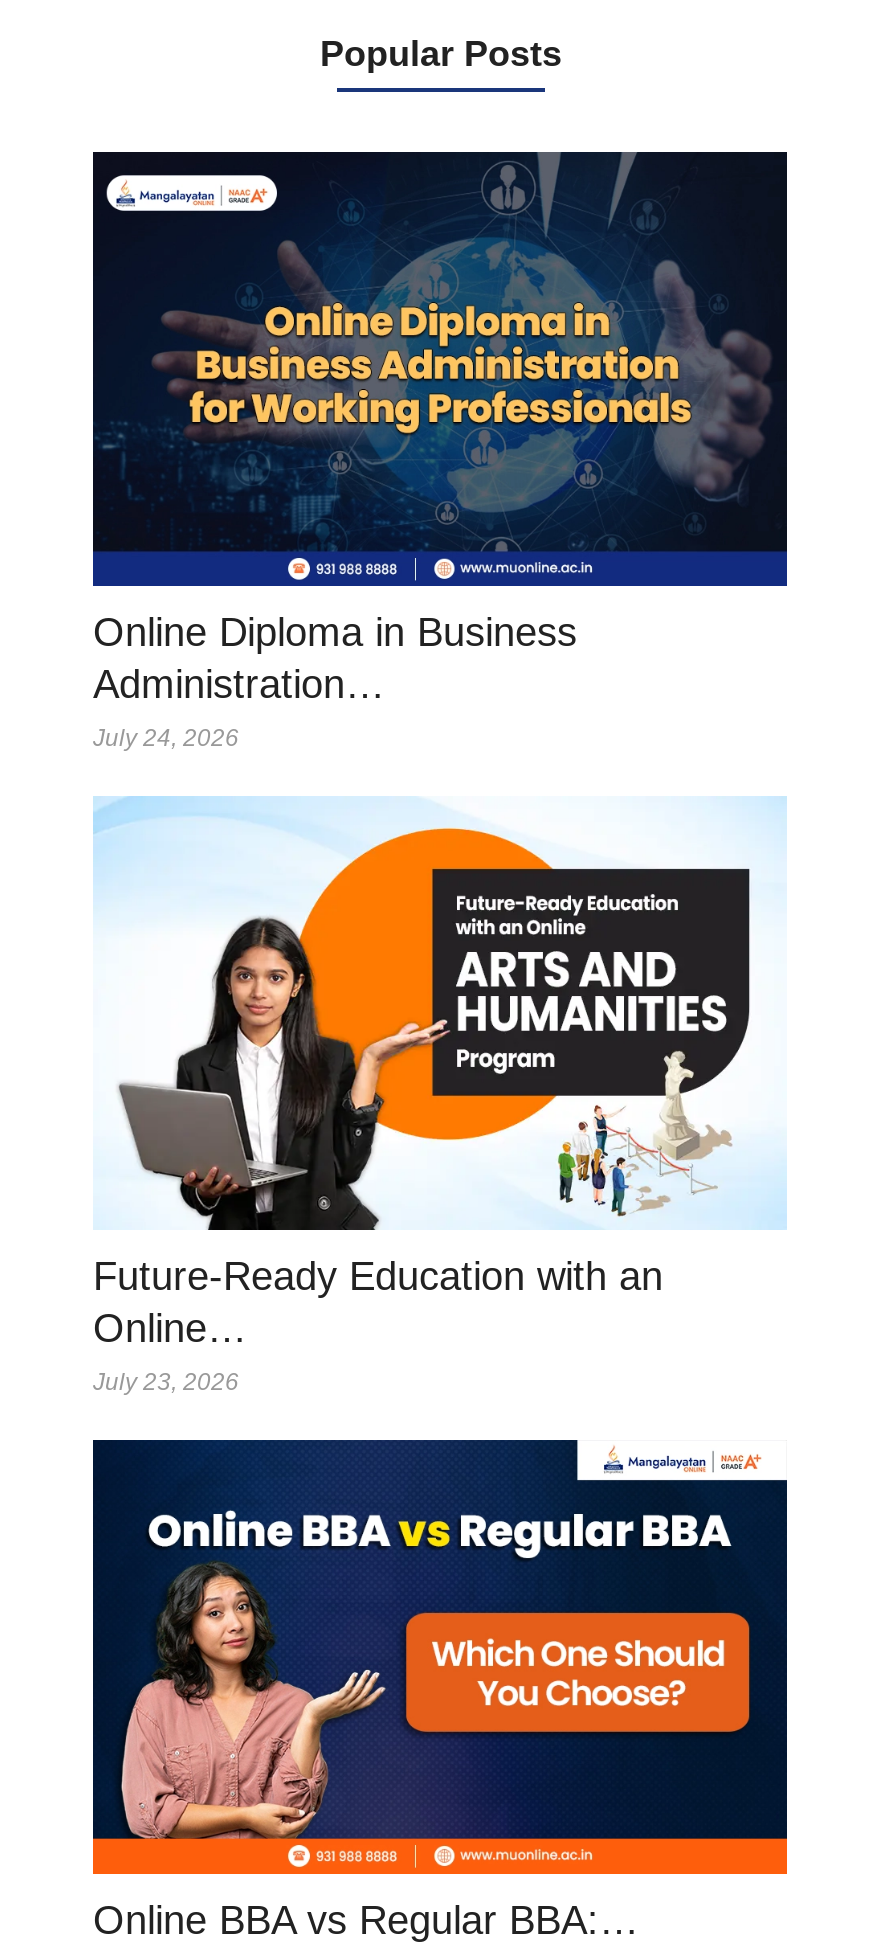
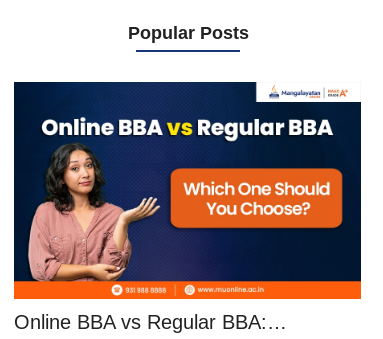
[91,150,789,753] [image] | Online Diploma in Business | Administration… | July 24, 2026 -> none
[93,796,787,1396] [image] | Future-Ready Education with an | Online… | July 23, 2026 -> none

